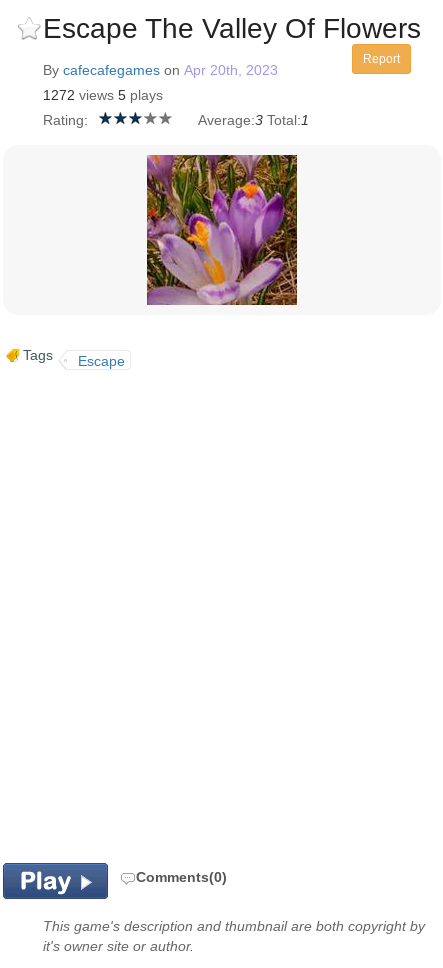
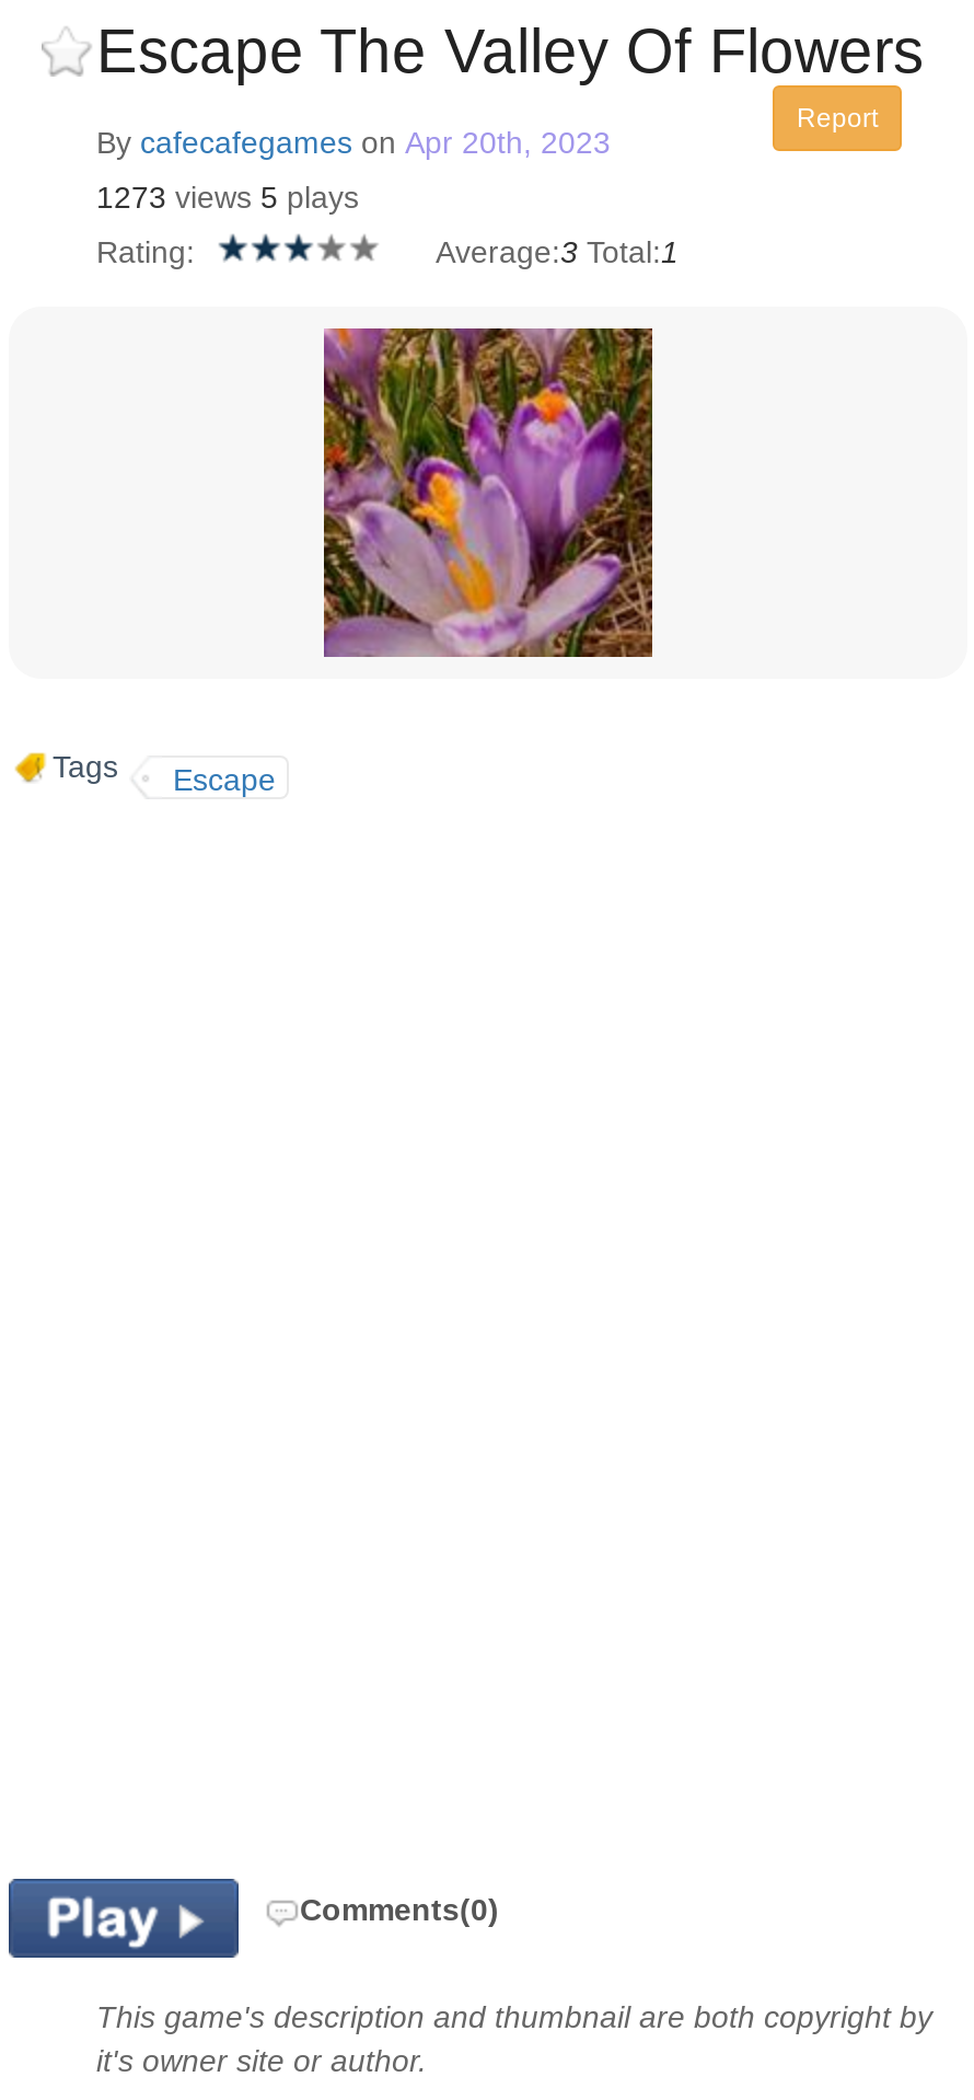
[43,87,163,103] 1272 views 5 plays -> [96,180,359,215] 1273 views 5 plays

